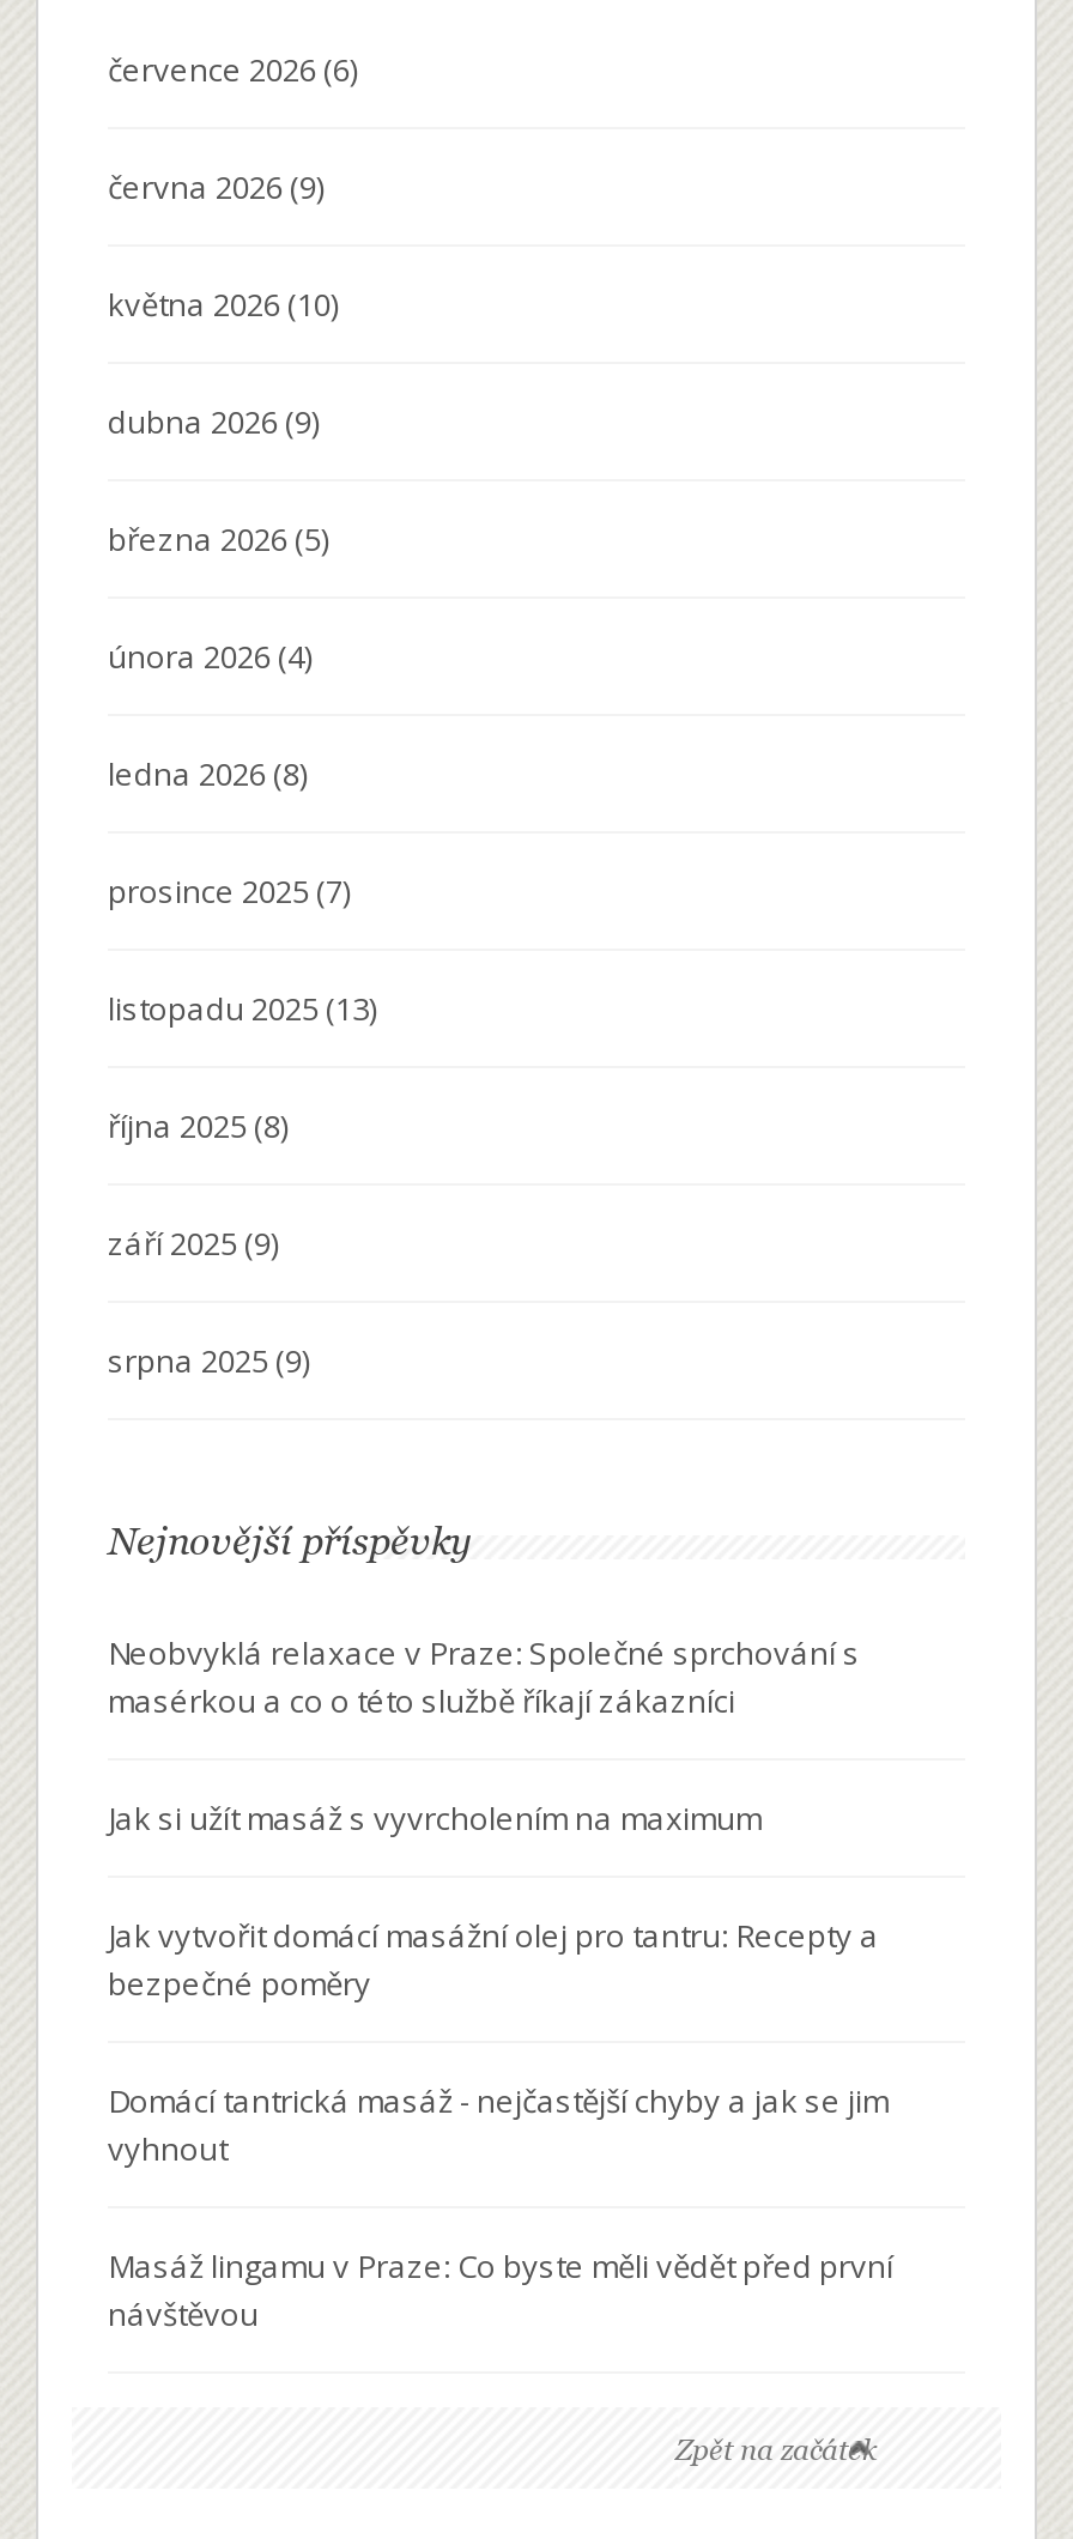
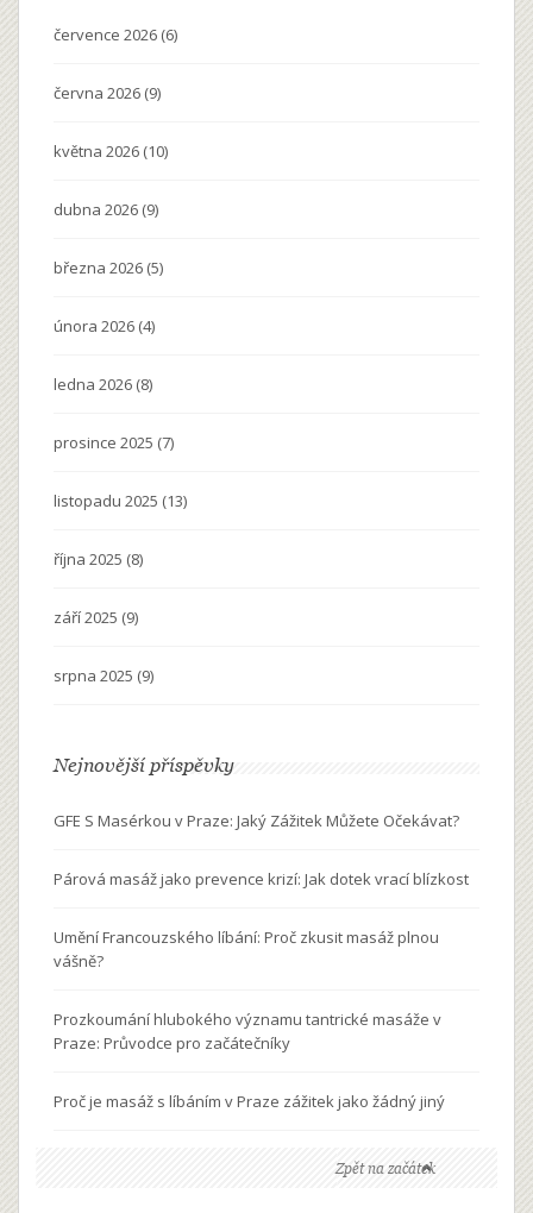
[108,1631,860,1722] Neobvyklá relaxace v Praze: Společné sprchování s | masérkou a co o této službě říkají zákazníci -> [54,810,459,831] GFE S Masérkou v Praze: Jaký Zážitek Můžete Očekávat?
[108,1796,762,1839] Jak si užít masáž s vyvrcholením na maximum -> [54,868,469,889] Párová masáž jako prevence krizí: Jak dotek vrací blízkost
[108,1914,879,2005] Jak vytvořit domácí masážní olej pro tantru: Recepty a | bezpečné poměry -> [54,926,439,971] Umění Francouzského líbání: Proč zkusit masáž plnou | vášně?
[108,2079,889,2170] Domácí tantrická masáž - nejčastější chyby a jak se jim | vyhnout -> [54,1008,441,1054] Prozkoumání hlubokého významu tantrické masáže v | Praze: Průvodce pro začátečníky
[108,2244,893,2335] Masáž lingamu v Praze: Co byste měli vědět před první | návštěvou -> [54,1090,445,1112] Proč je masáž s líbáním v Praze zážitek jako žádný jiný

